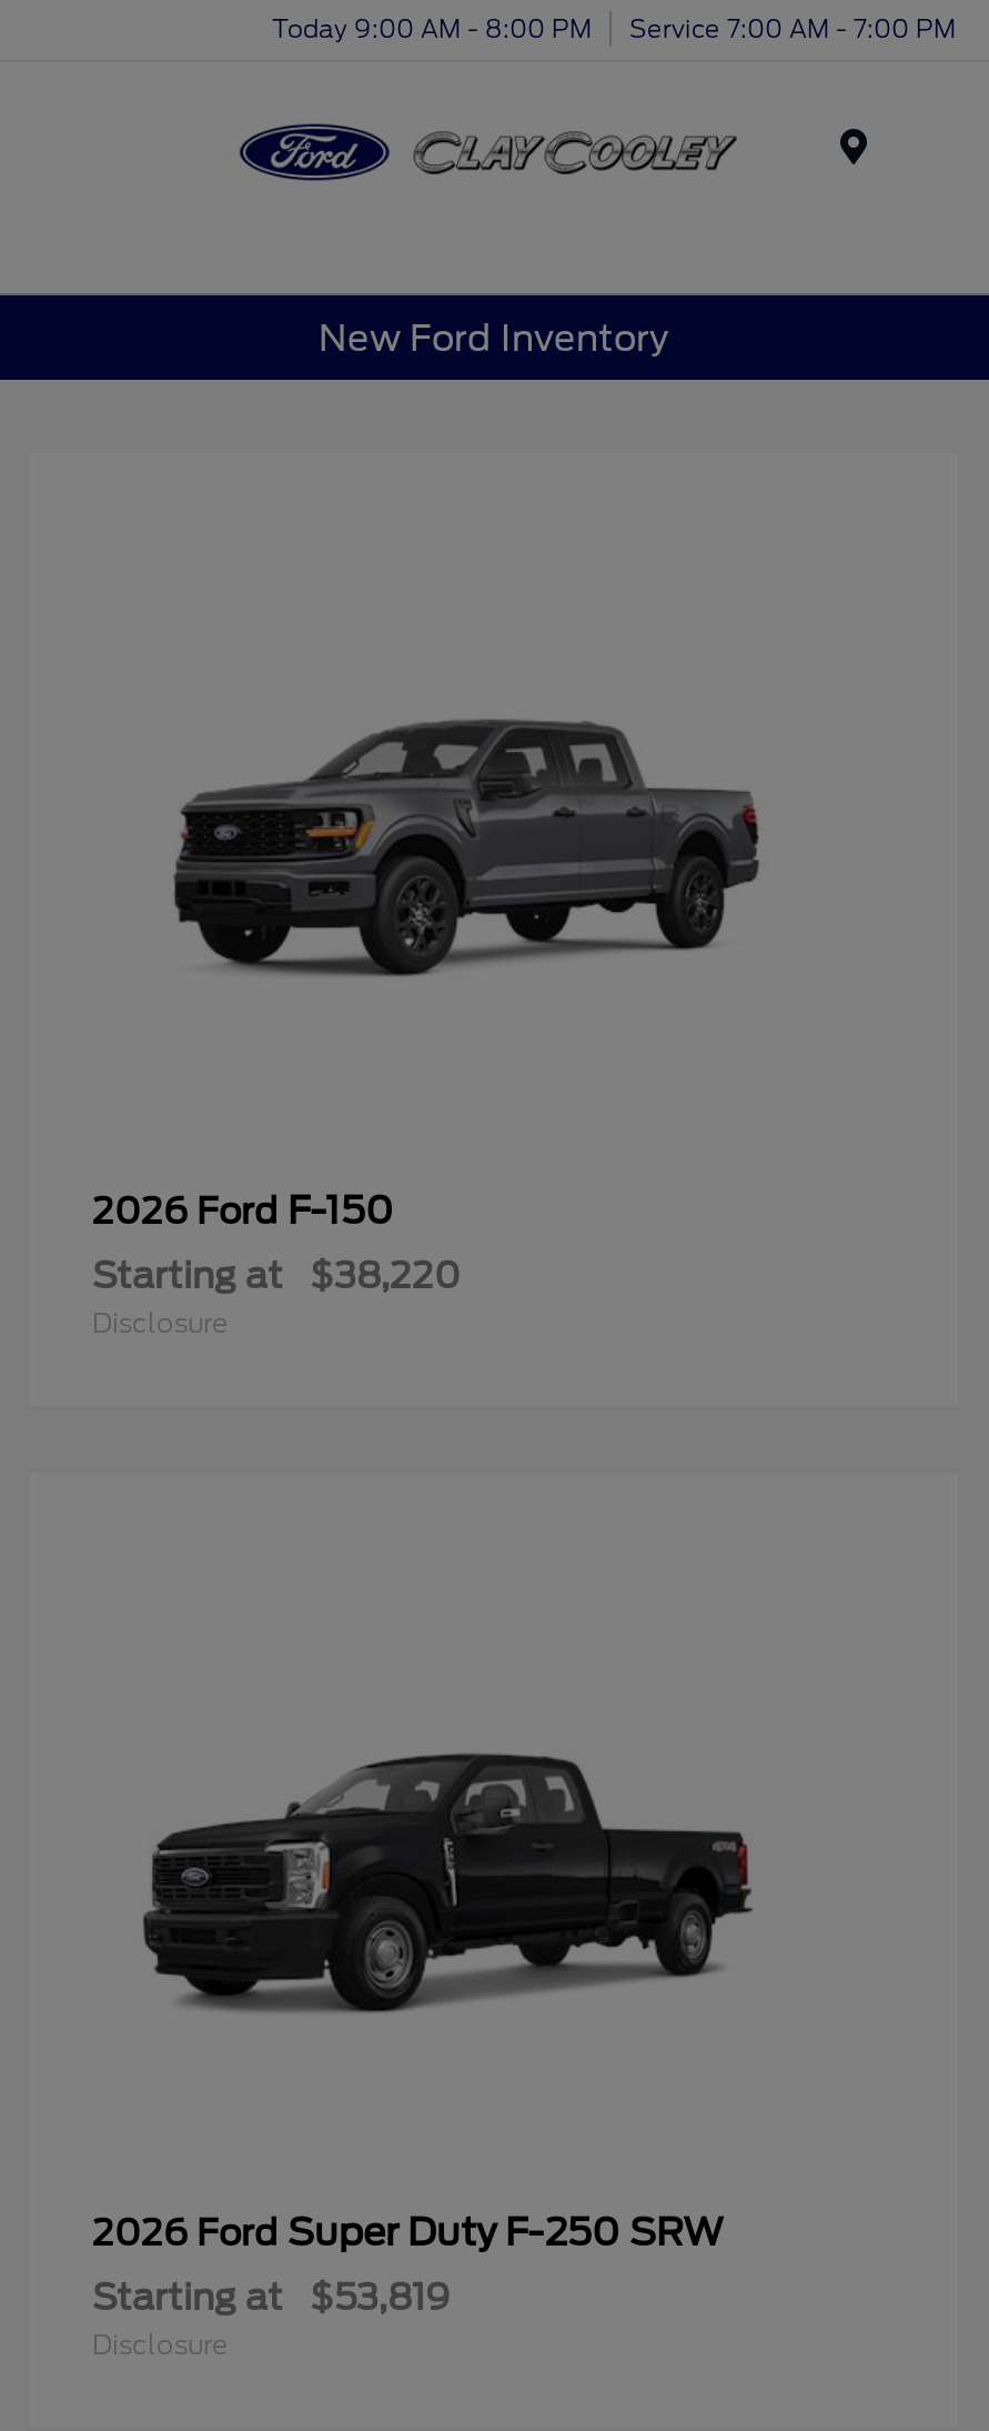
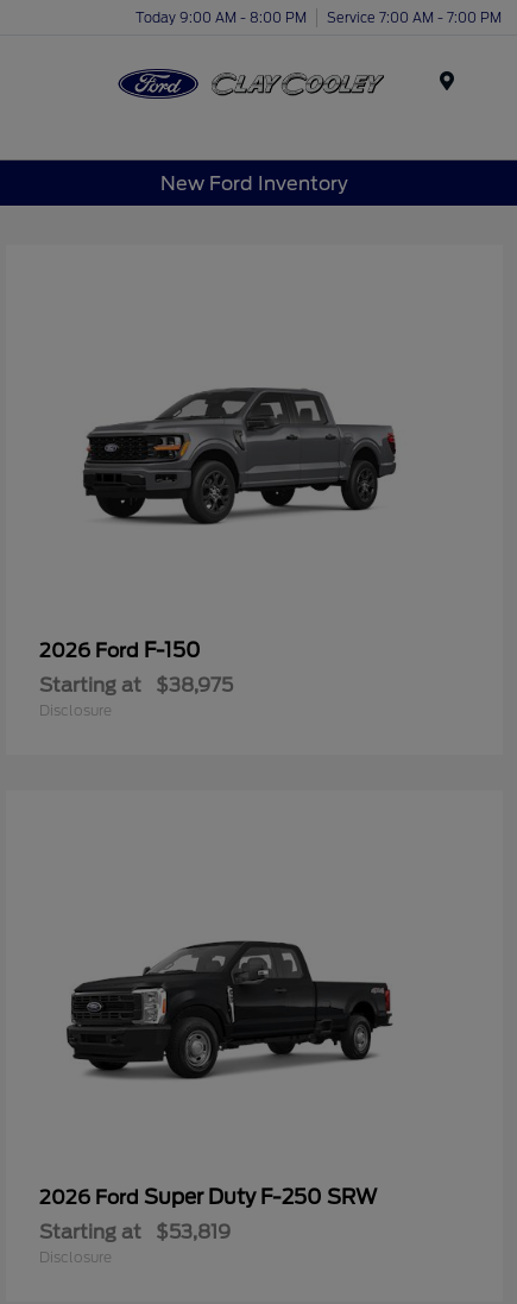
[92,1256,461,1298] Starting at $38,220 -> [39,675,233,697] Starting at $38,975

